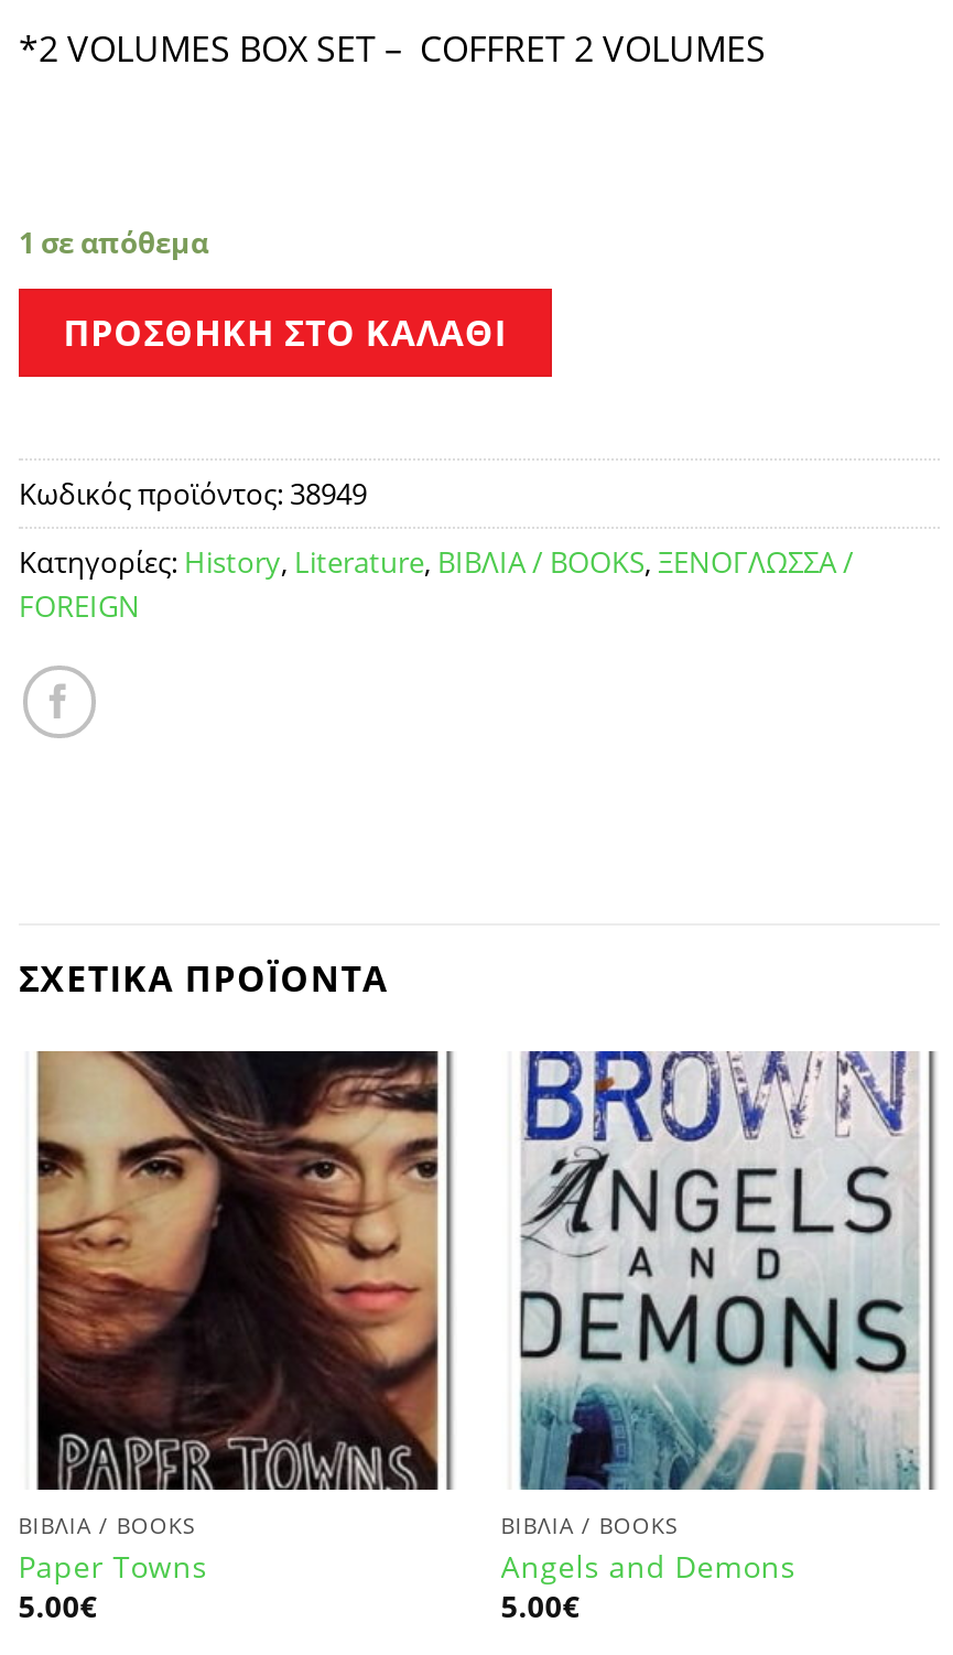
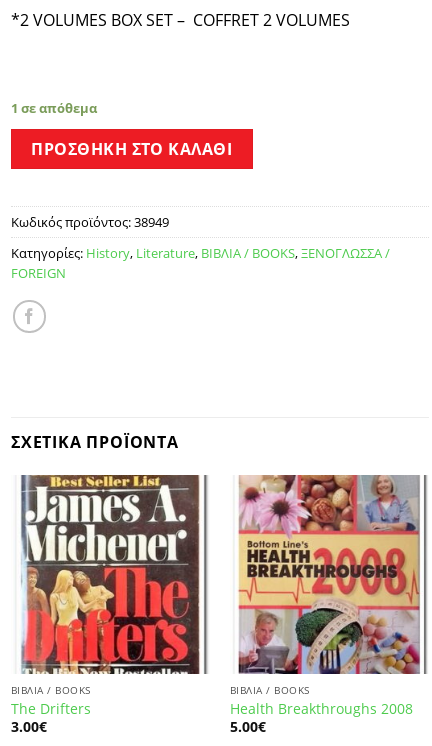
[18,1049,440,1627] [image] | Paper Towns | 5.00€ -> [11,474,201,736] [image] | The Drifters | 3.00€
[501,1049,920,1586] [image] | Angels and Demons -> [230,474,420,718] [image] | Health Breakthroughs 2008

